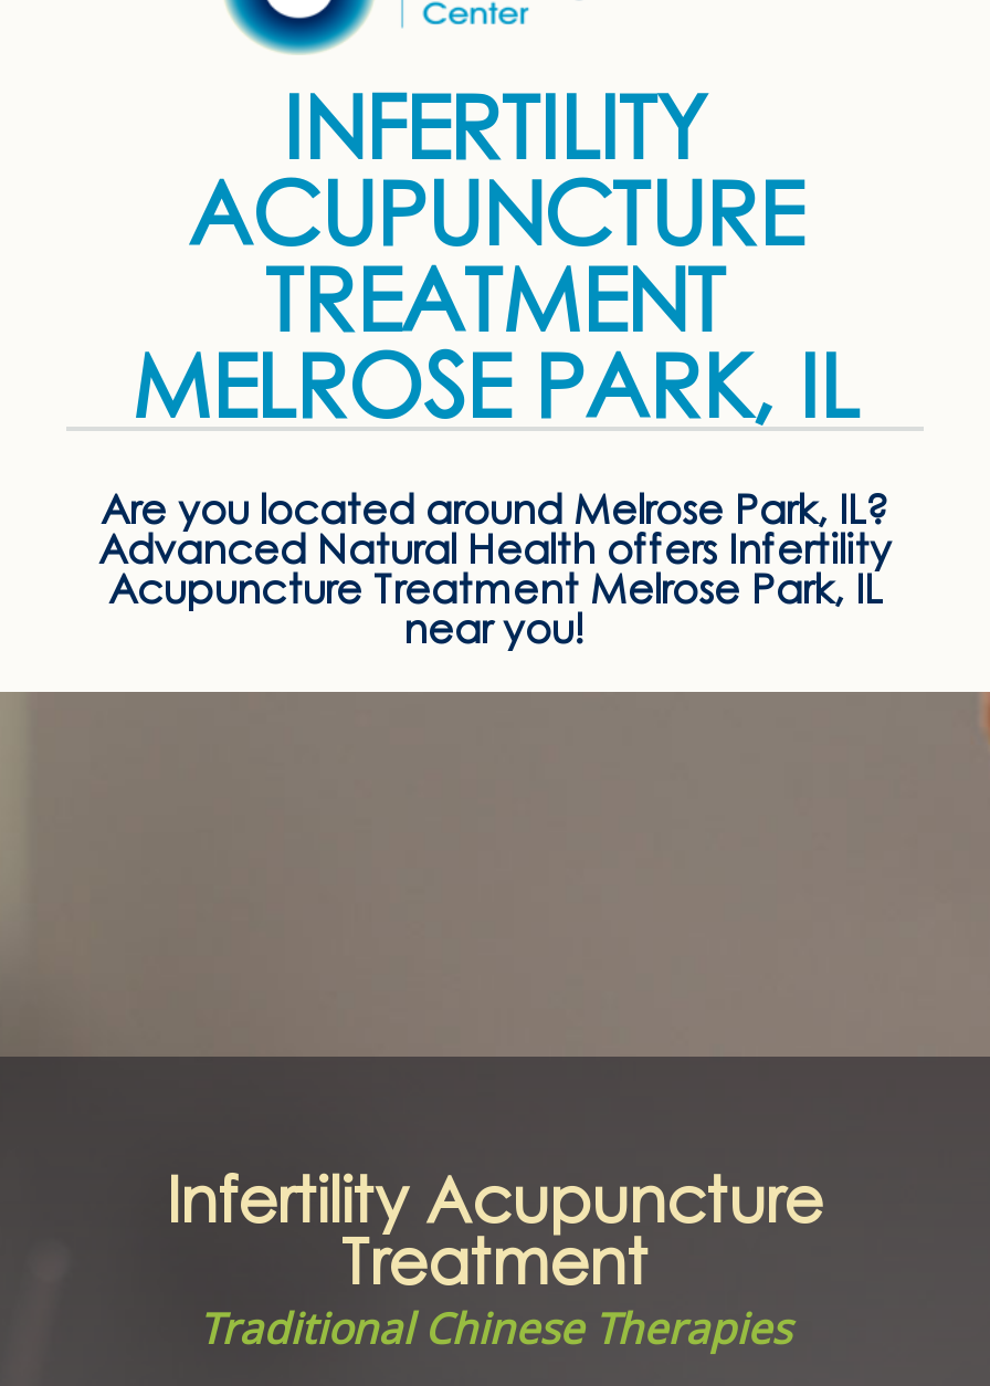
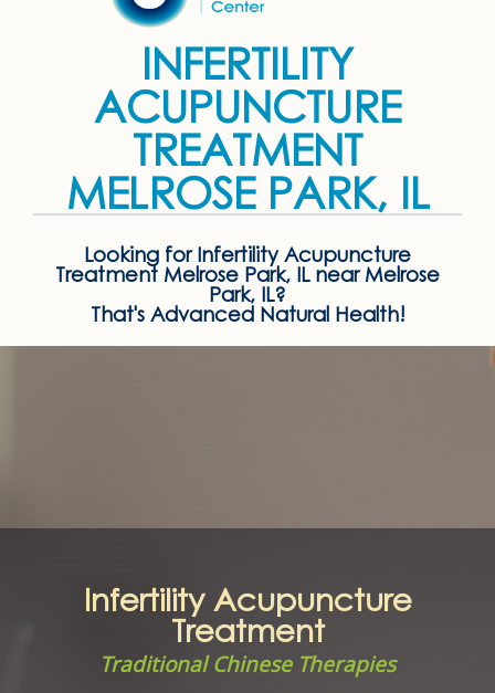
[98,480,892,657] Are you located around Melrose Park, IL? | Advanced Natural Health offers Infertility | Acupuncture Treatment Melrose Park, IL | near you! -> [55,240,440,328] Looking for Infertility Acupuncture | Treatment Melrose Park, ILnearMelrose | Park, IL? | That's Advanced Natural Health!

